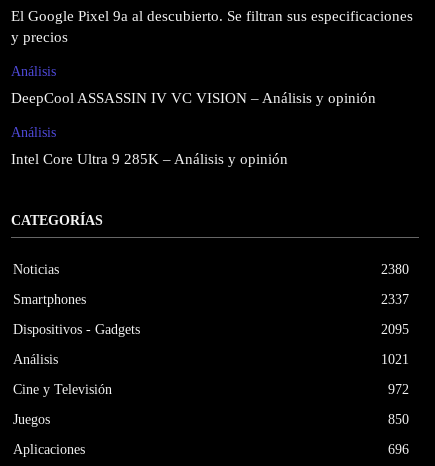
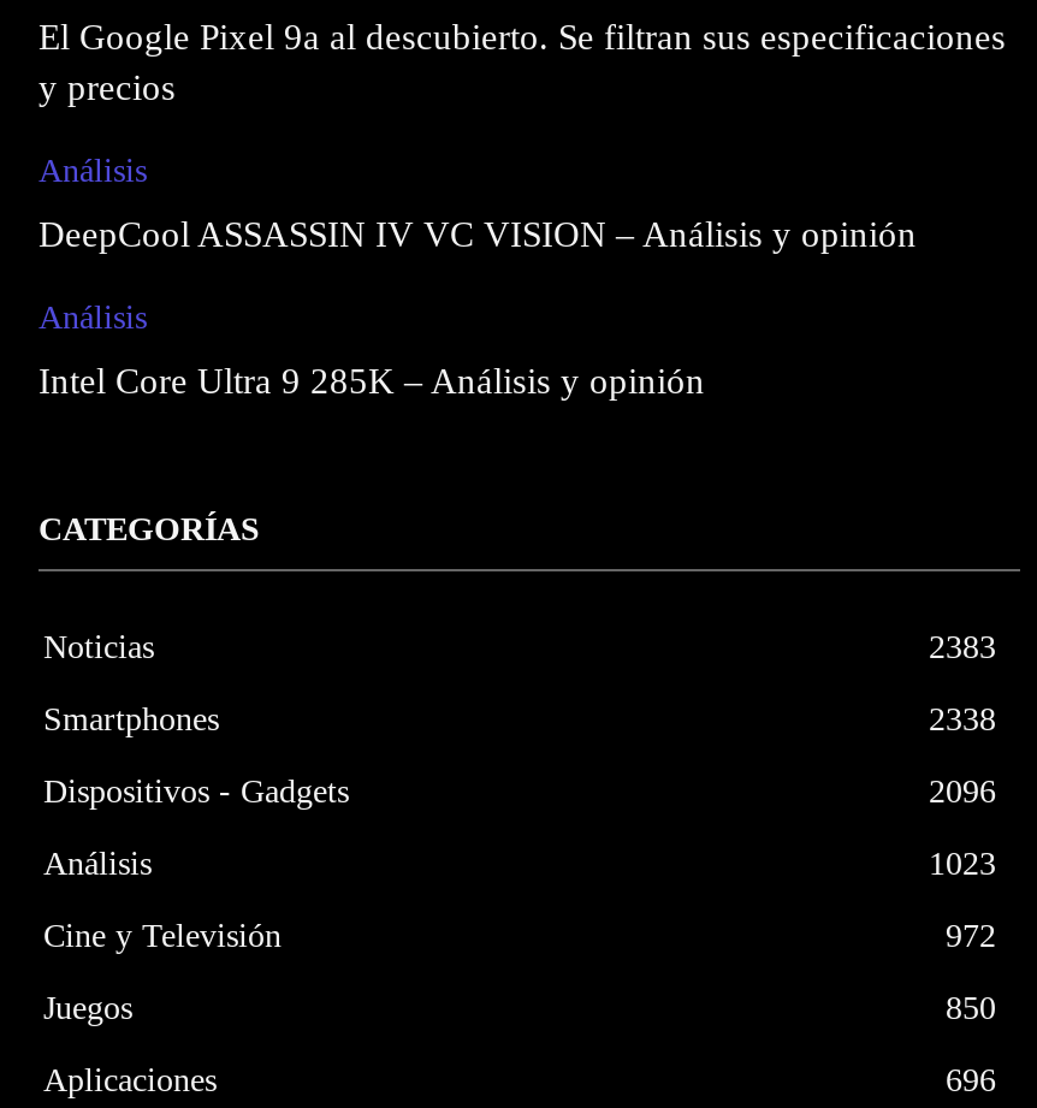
[381,262,409,277] 2380 -> [929,628,996,665] 2383
[381,292,409,307] 2337 -> [929,701,996,737] 2338
[381,322,409,337] 2095 -> [929,773,996,809] 2096
[381,352,409,367] 1021 -> [929,845,996,881] 1023

